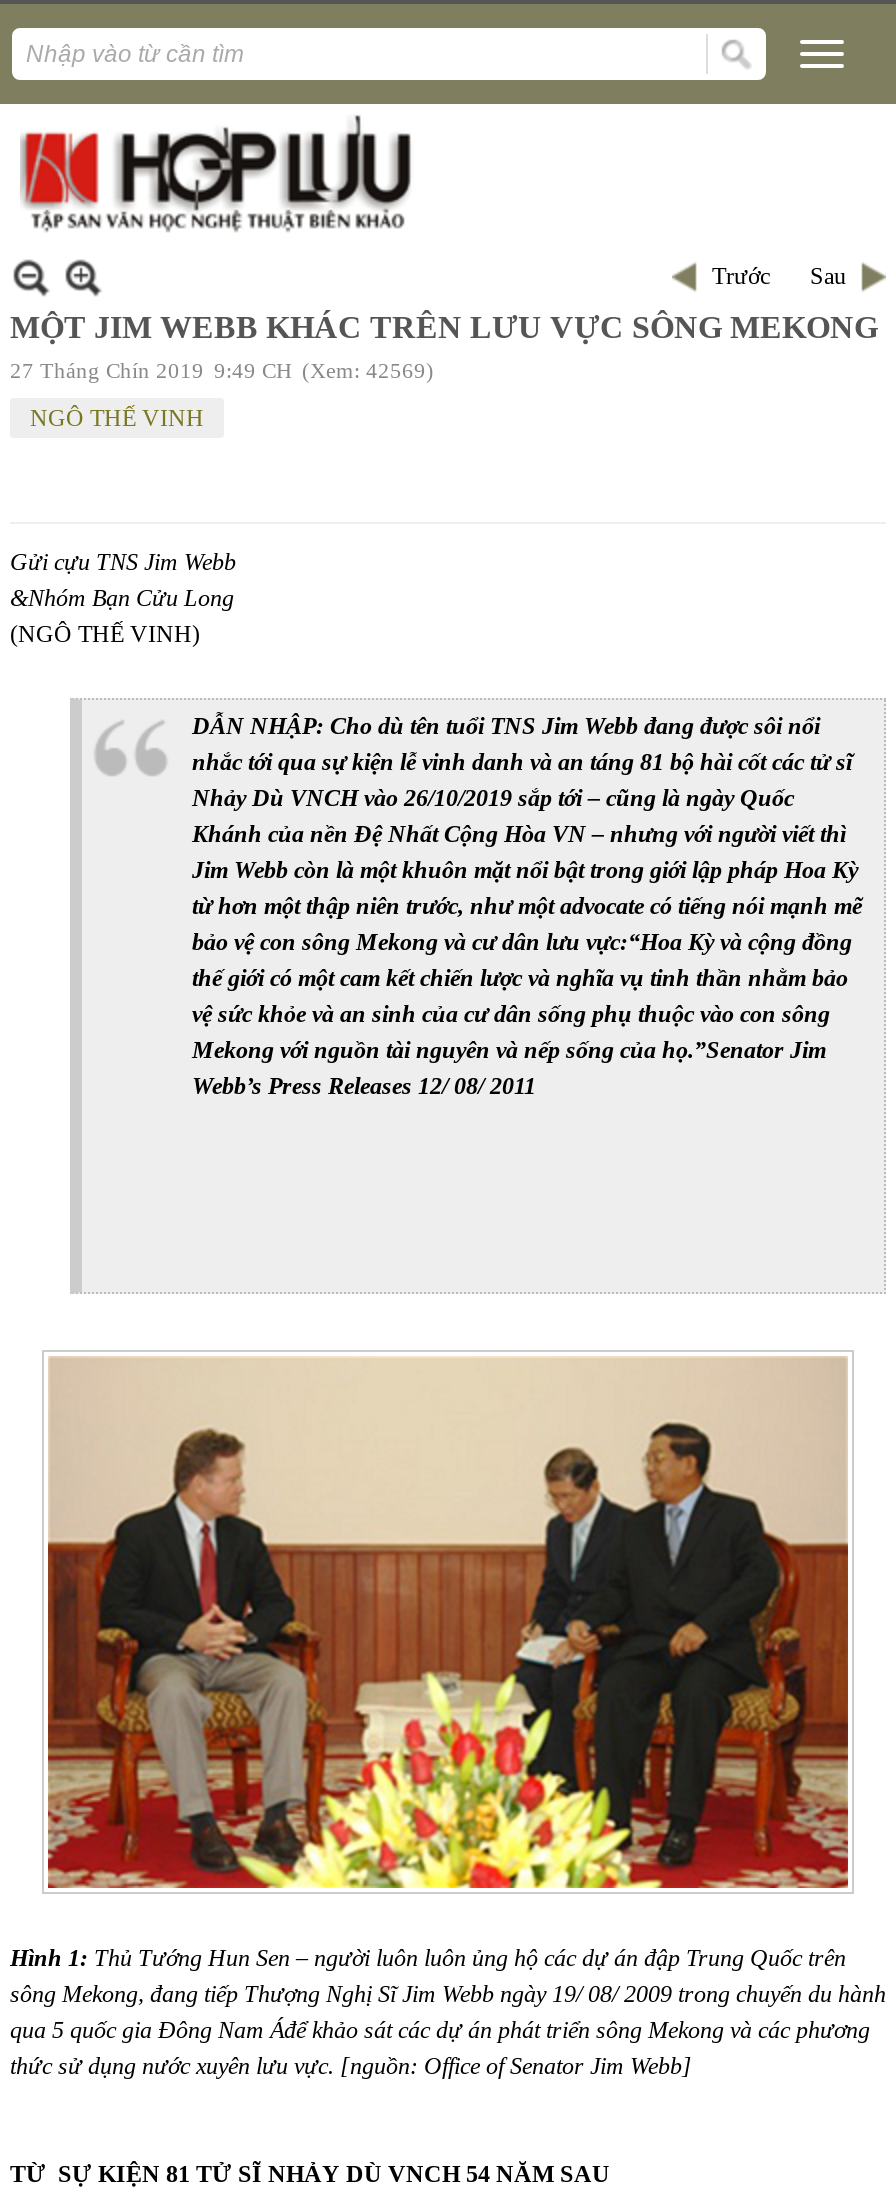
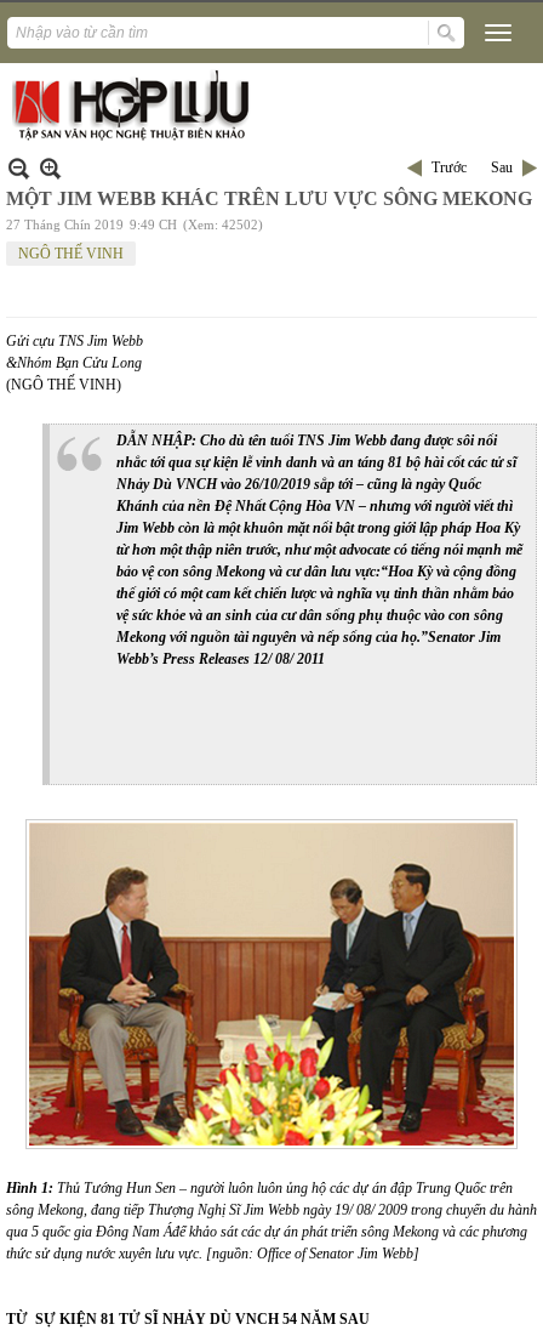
[10,358,434,382] 27 Tháng Chín 2019 9:49 CH (Xem: 42569) -> [6,217,263,232] 27 Tháng Chín 2019 9:49 CH (Xem: 42502)

